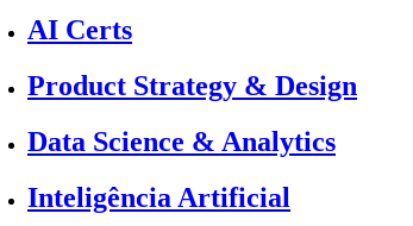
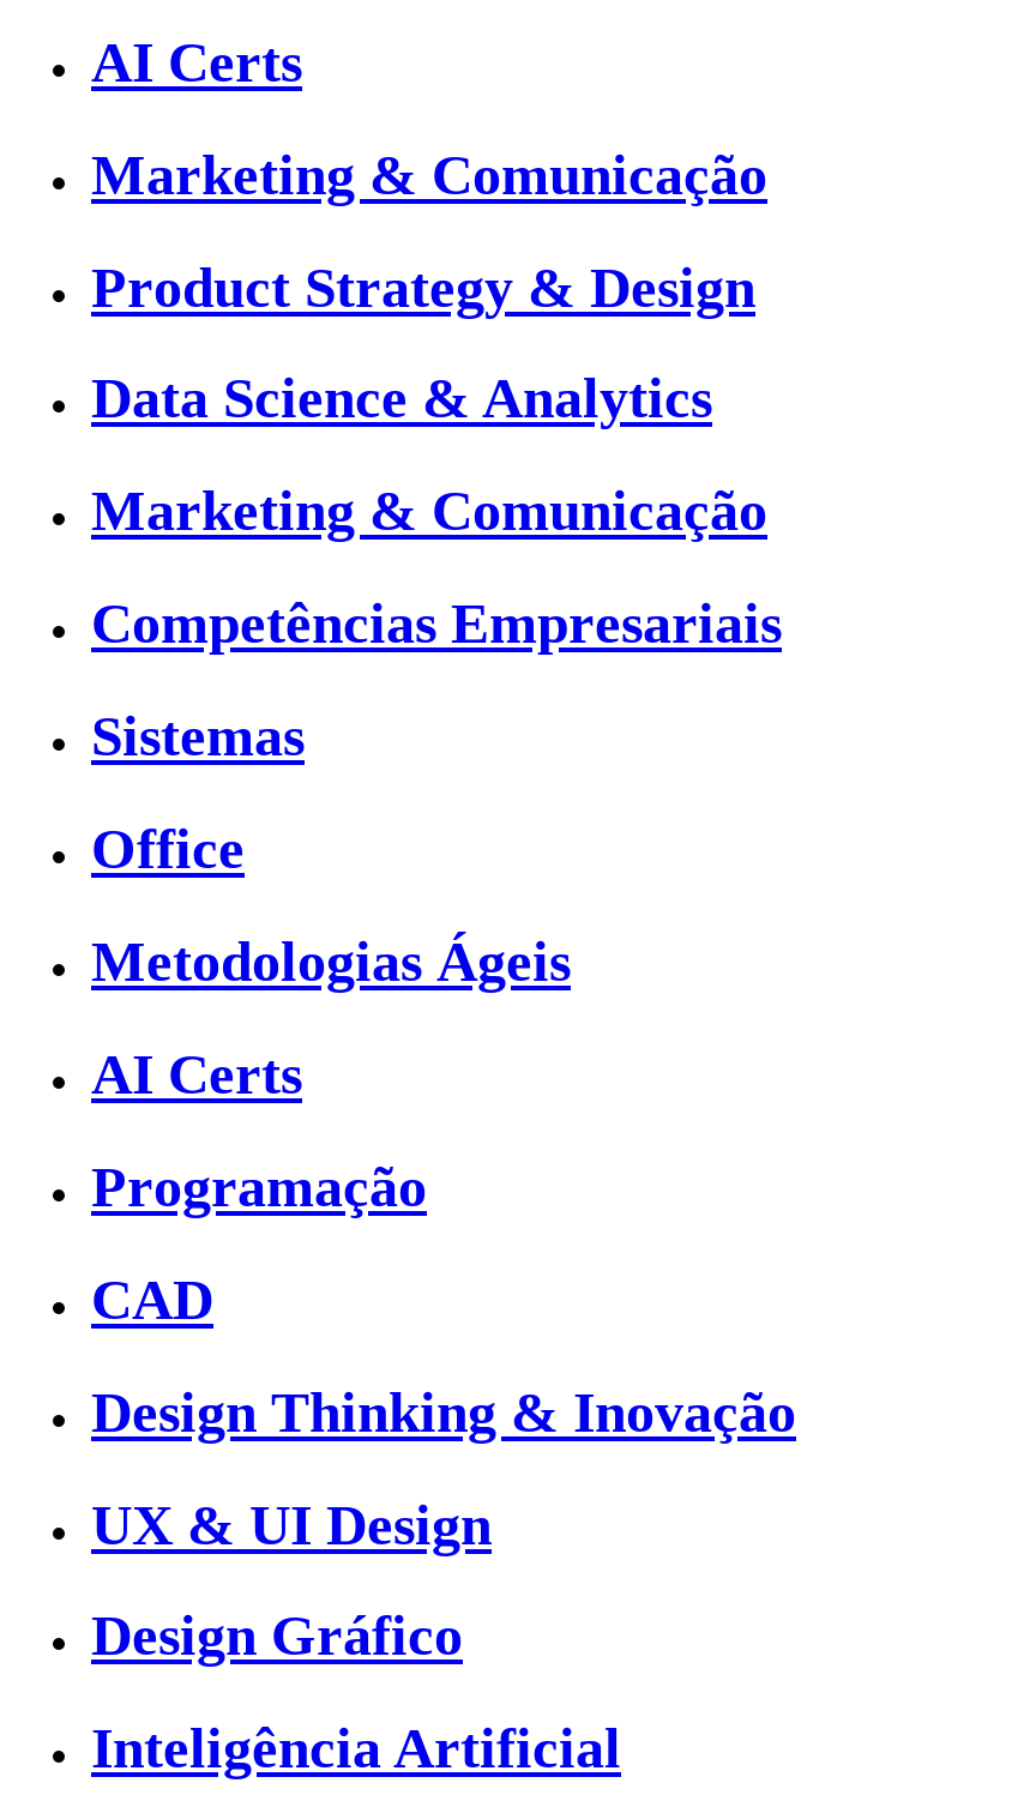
none -> [91,143,767,205] Marketing & Comunicação
none -> [91,480,796,1668] Marketing & Comunicação | Competências Empresariais | Sistemas | Office | Metodologias Ágeis | AI Certs | Programação | CAD | Design Thinking & Inovação | UX & UI Design | Design Gráfico

